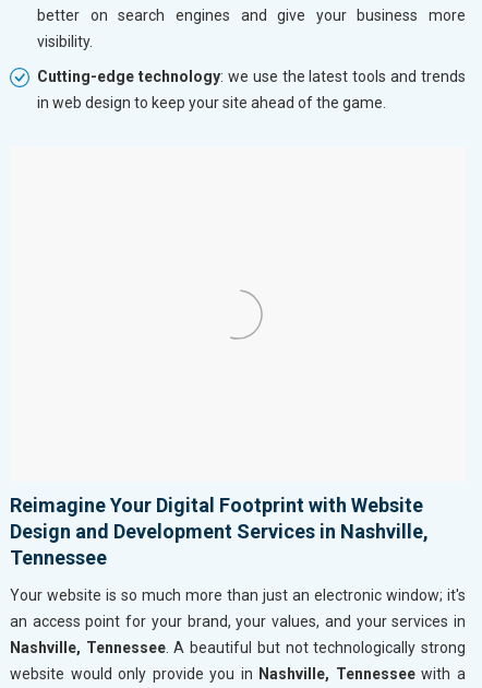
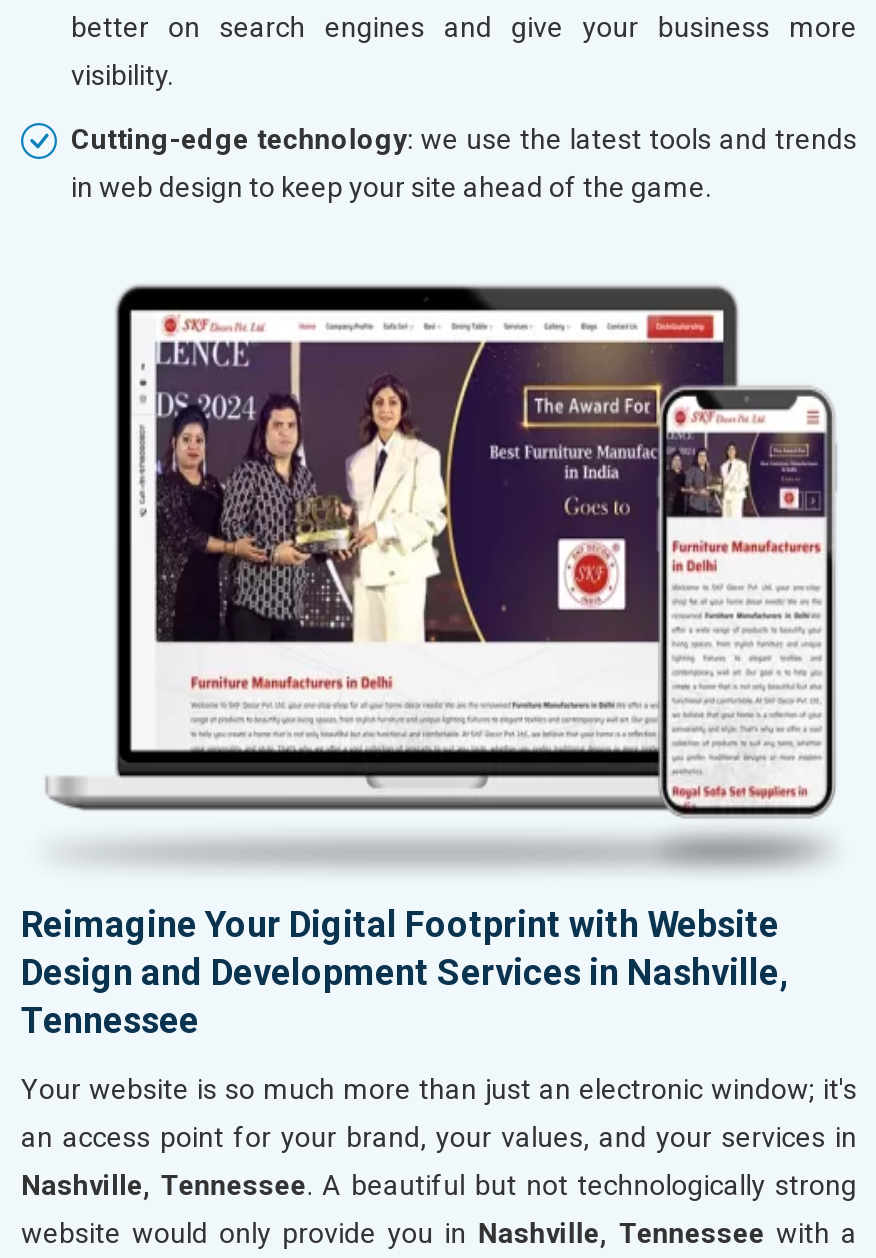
none -> [45,283,837,873] [image]

